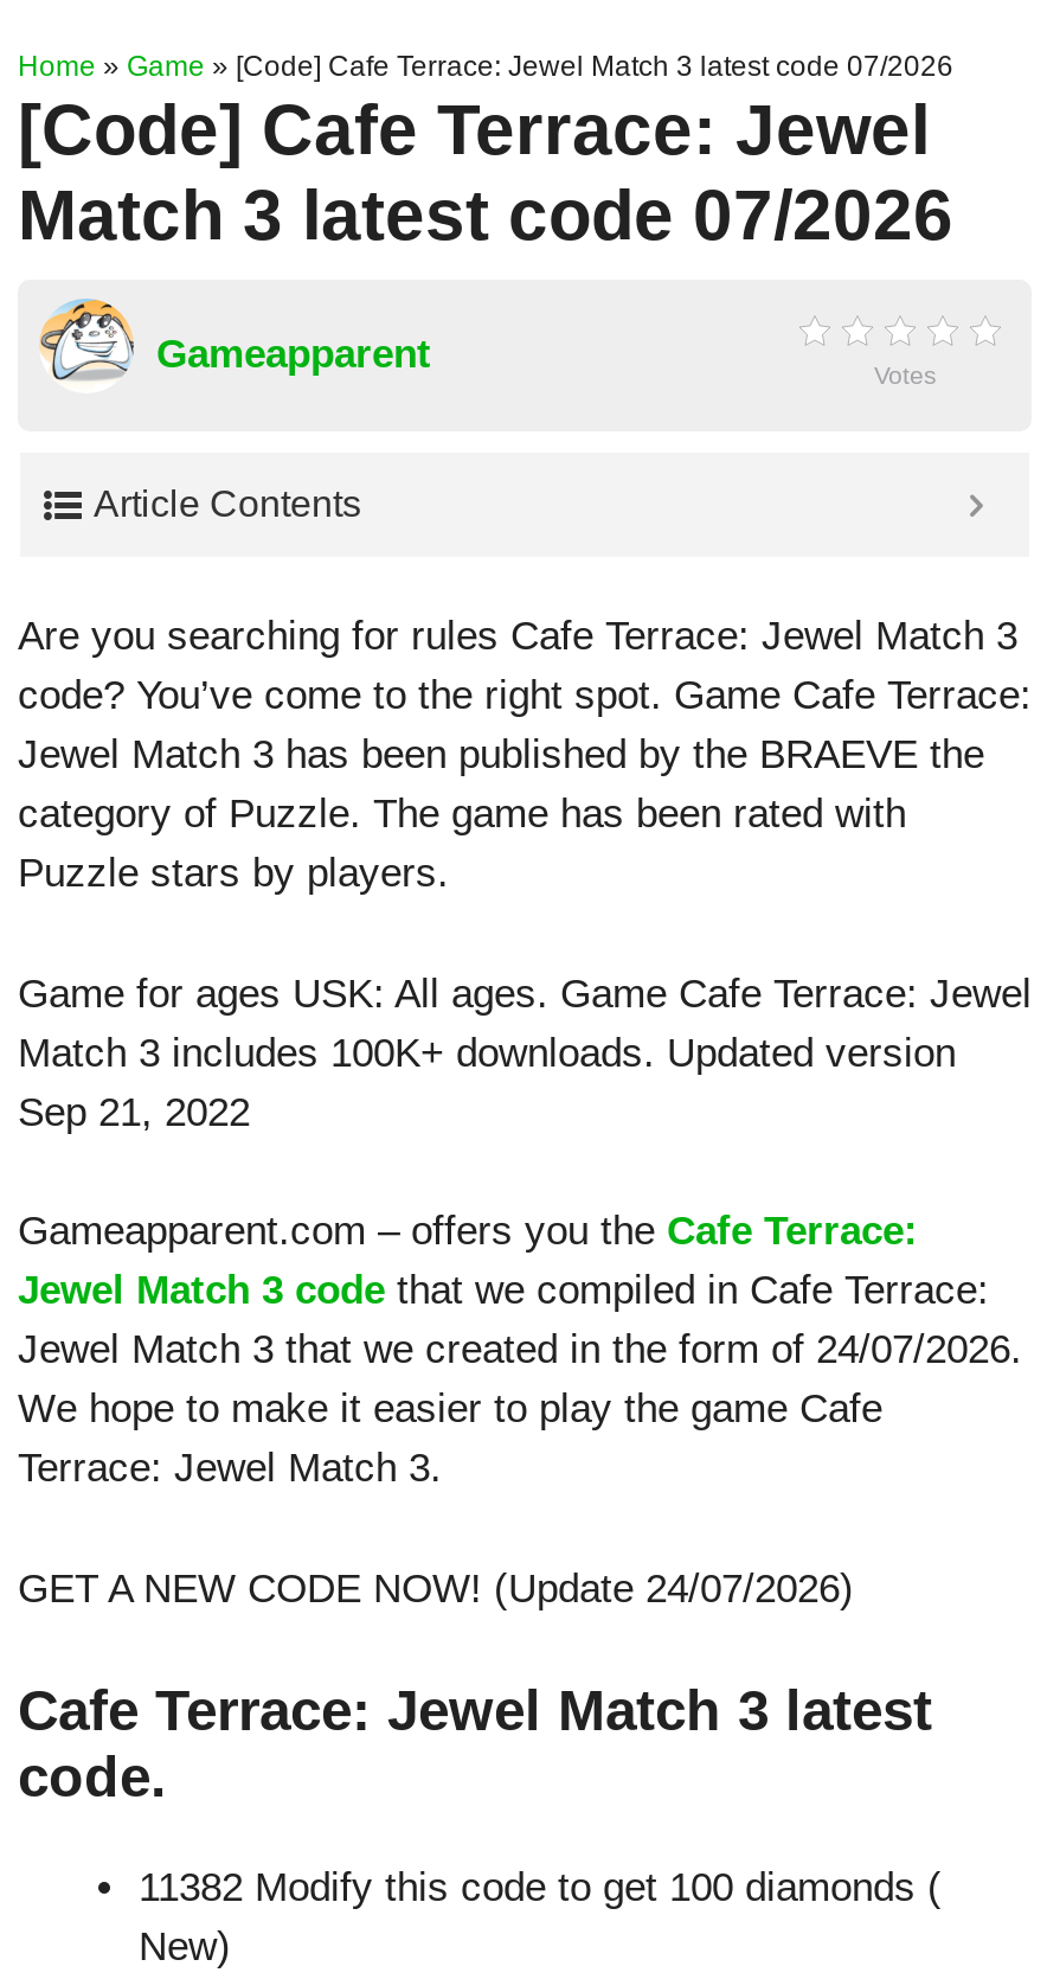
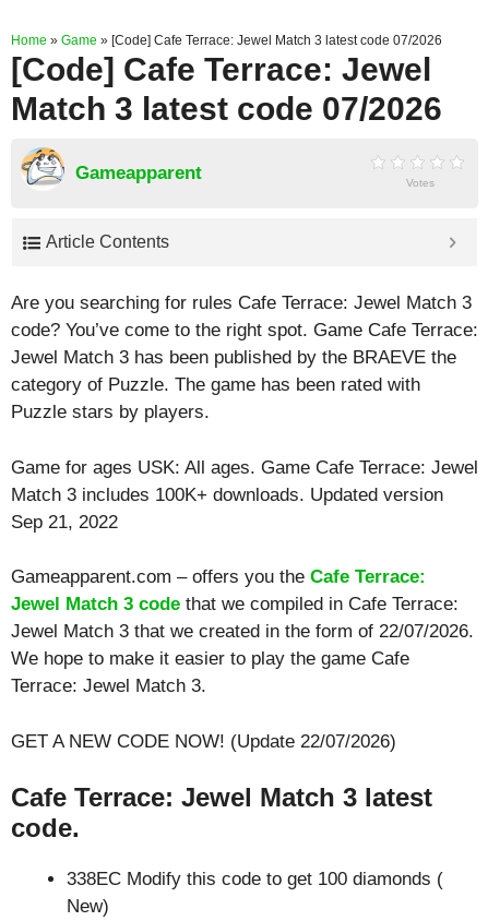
[18,1327,1022,1372] Jewel Match 3 that we created in the form of 24/07/2026. -> [11,621,474,642] Jewel Match 3 that we created in the form of 22/07/2026.
[18,1565,854,1610] GET A NEW CODE NOW! (Update 24/07/2026) -> [11,731,396,751] GET A NEW CODE NOW! (Update 22/07/2026)
[139,1865,942,1910] 11382 Modify this code to get 100 diamonds ( -> [67,869,443,889] 338EC Modify this code to get 100 diamonds (

